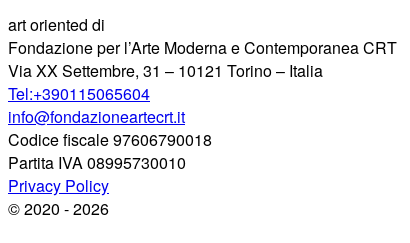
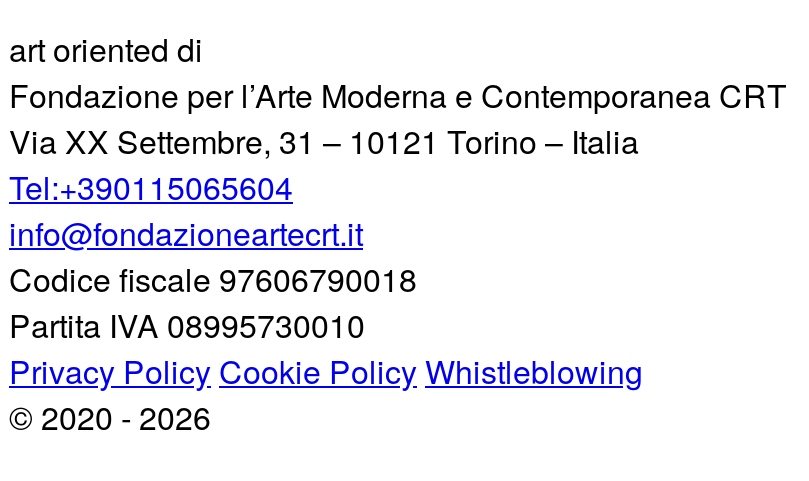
[8,174,109,197] Privacy Policy -> [9,348,643,394] Privacy Policy Cookie Policy Whistleblowing

